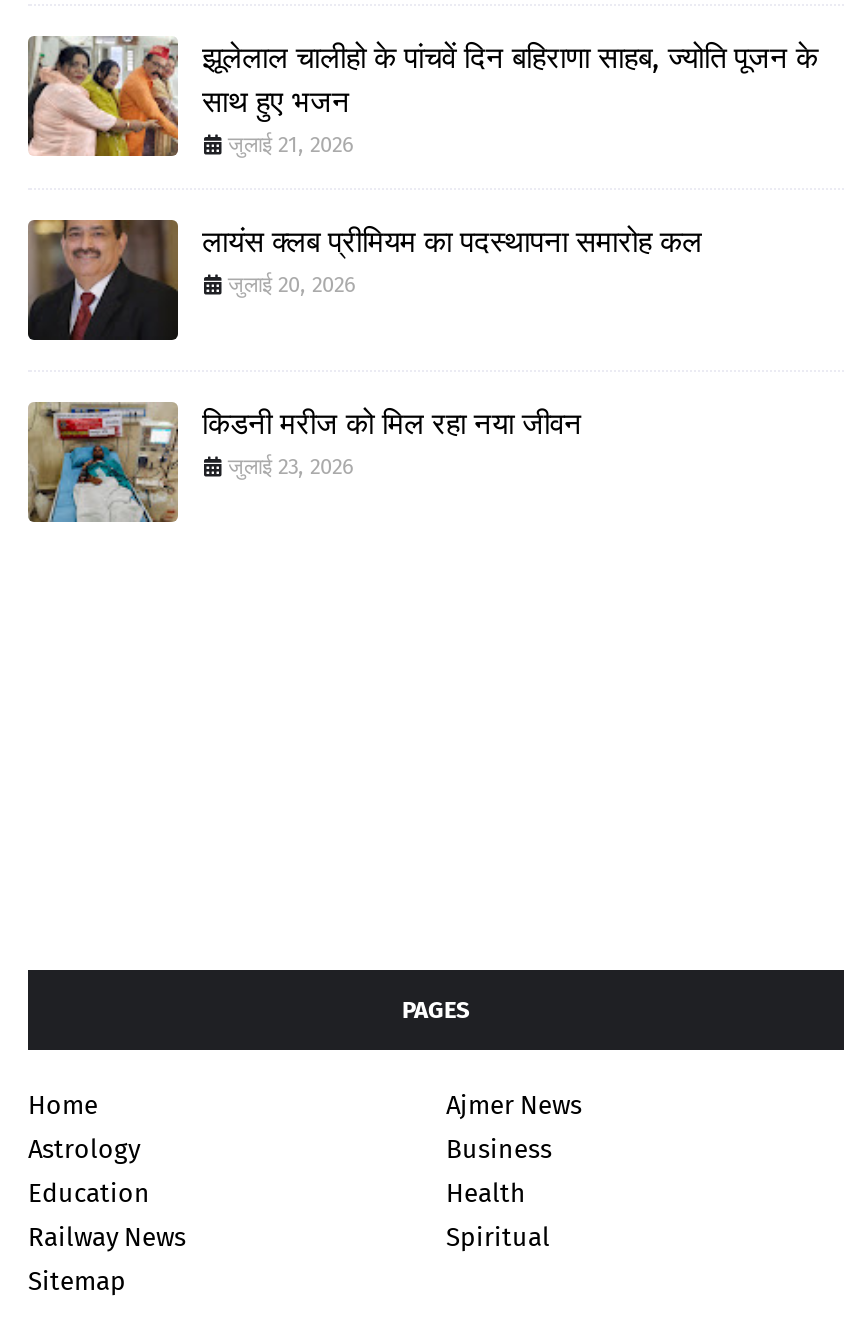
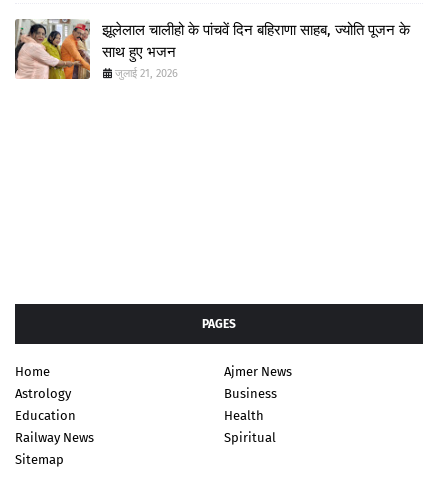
[26,218,702,342] [image] | लायंस क्लब प्रीमियम का पदस्थापना समारोह कल | जुलाई 20, 2026 -> none
[26,402,582,524] [image] | किडनी मरीज को मिल रहा नया जीवन | जुलाई 23, 2026 -> none

